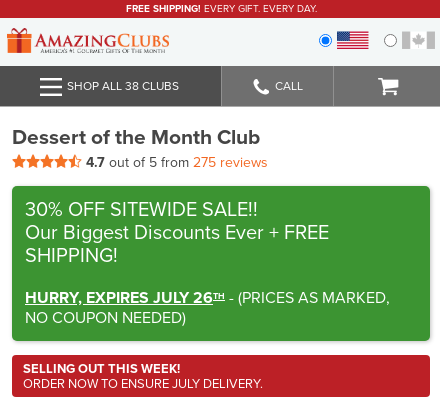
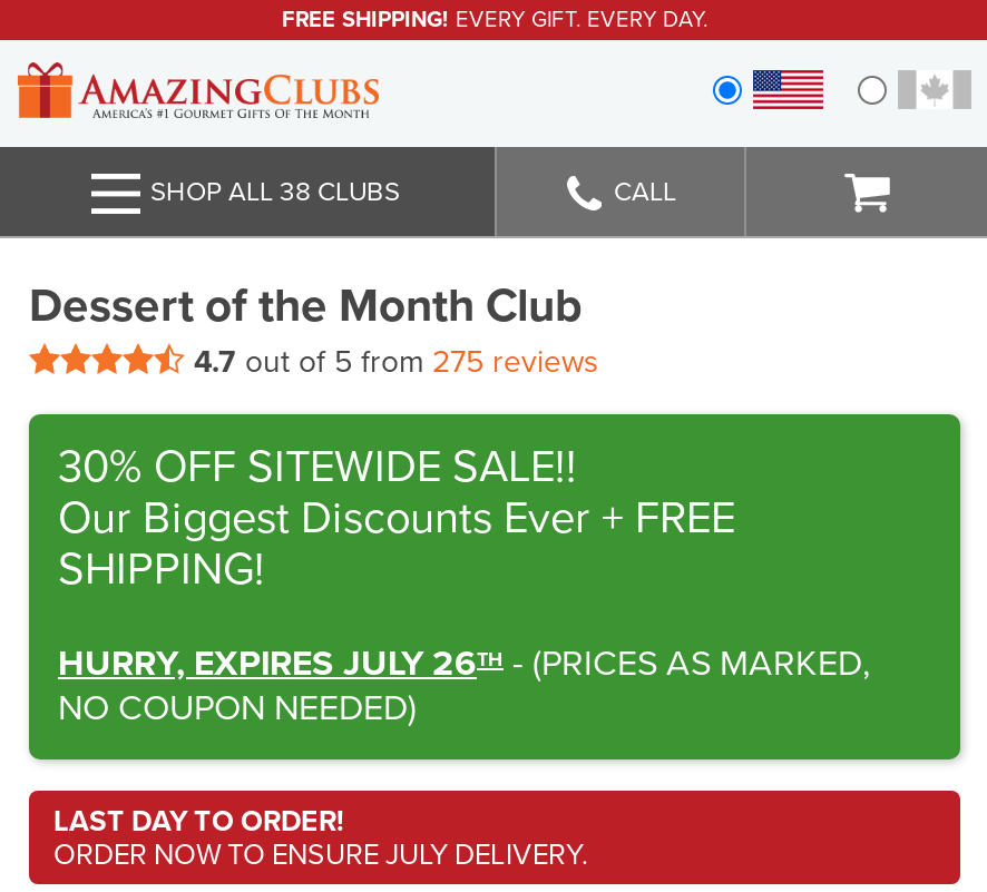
[23,361,180,377] SELLING OUT THIS WEEK! -> [53,804,343,840] LAST DAY TO ORDER!

